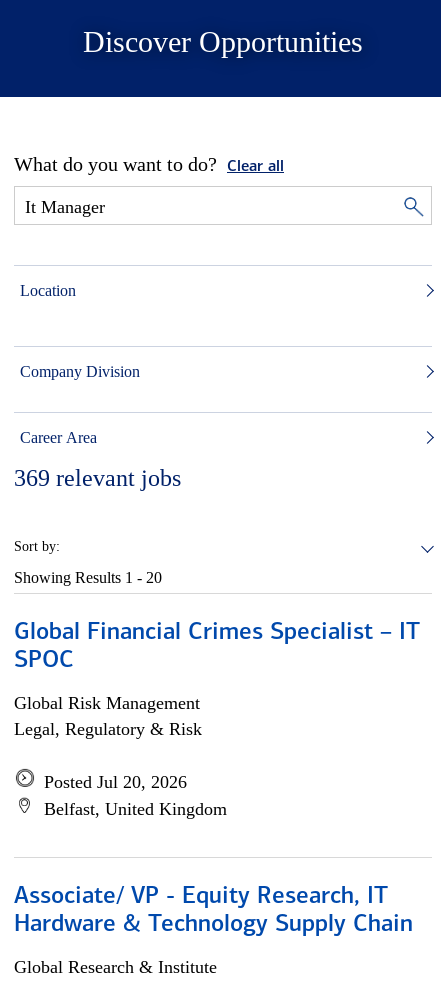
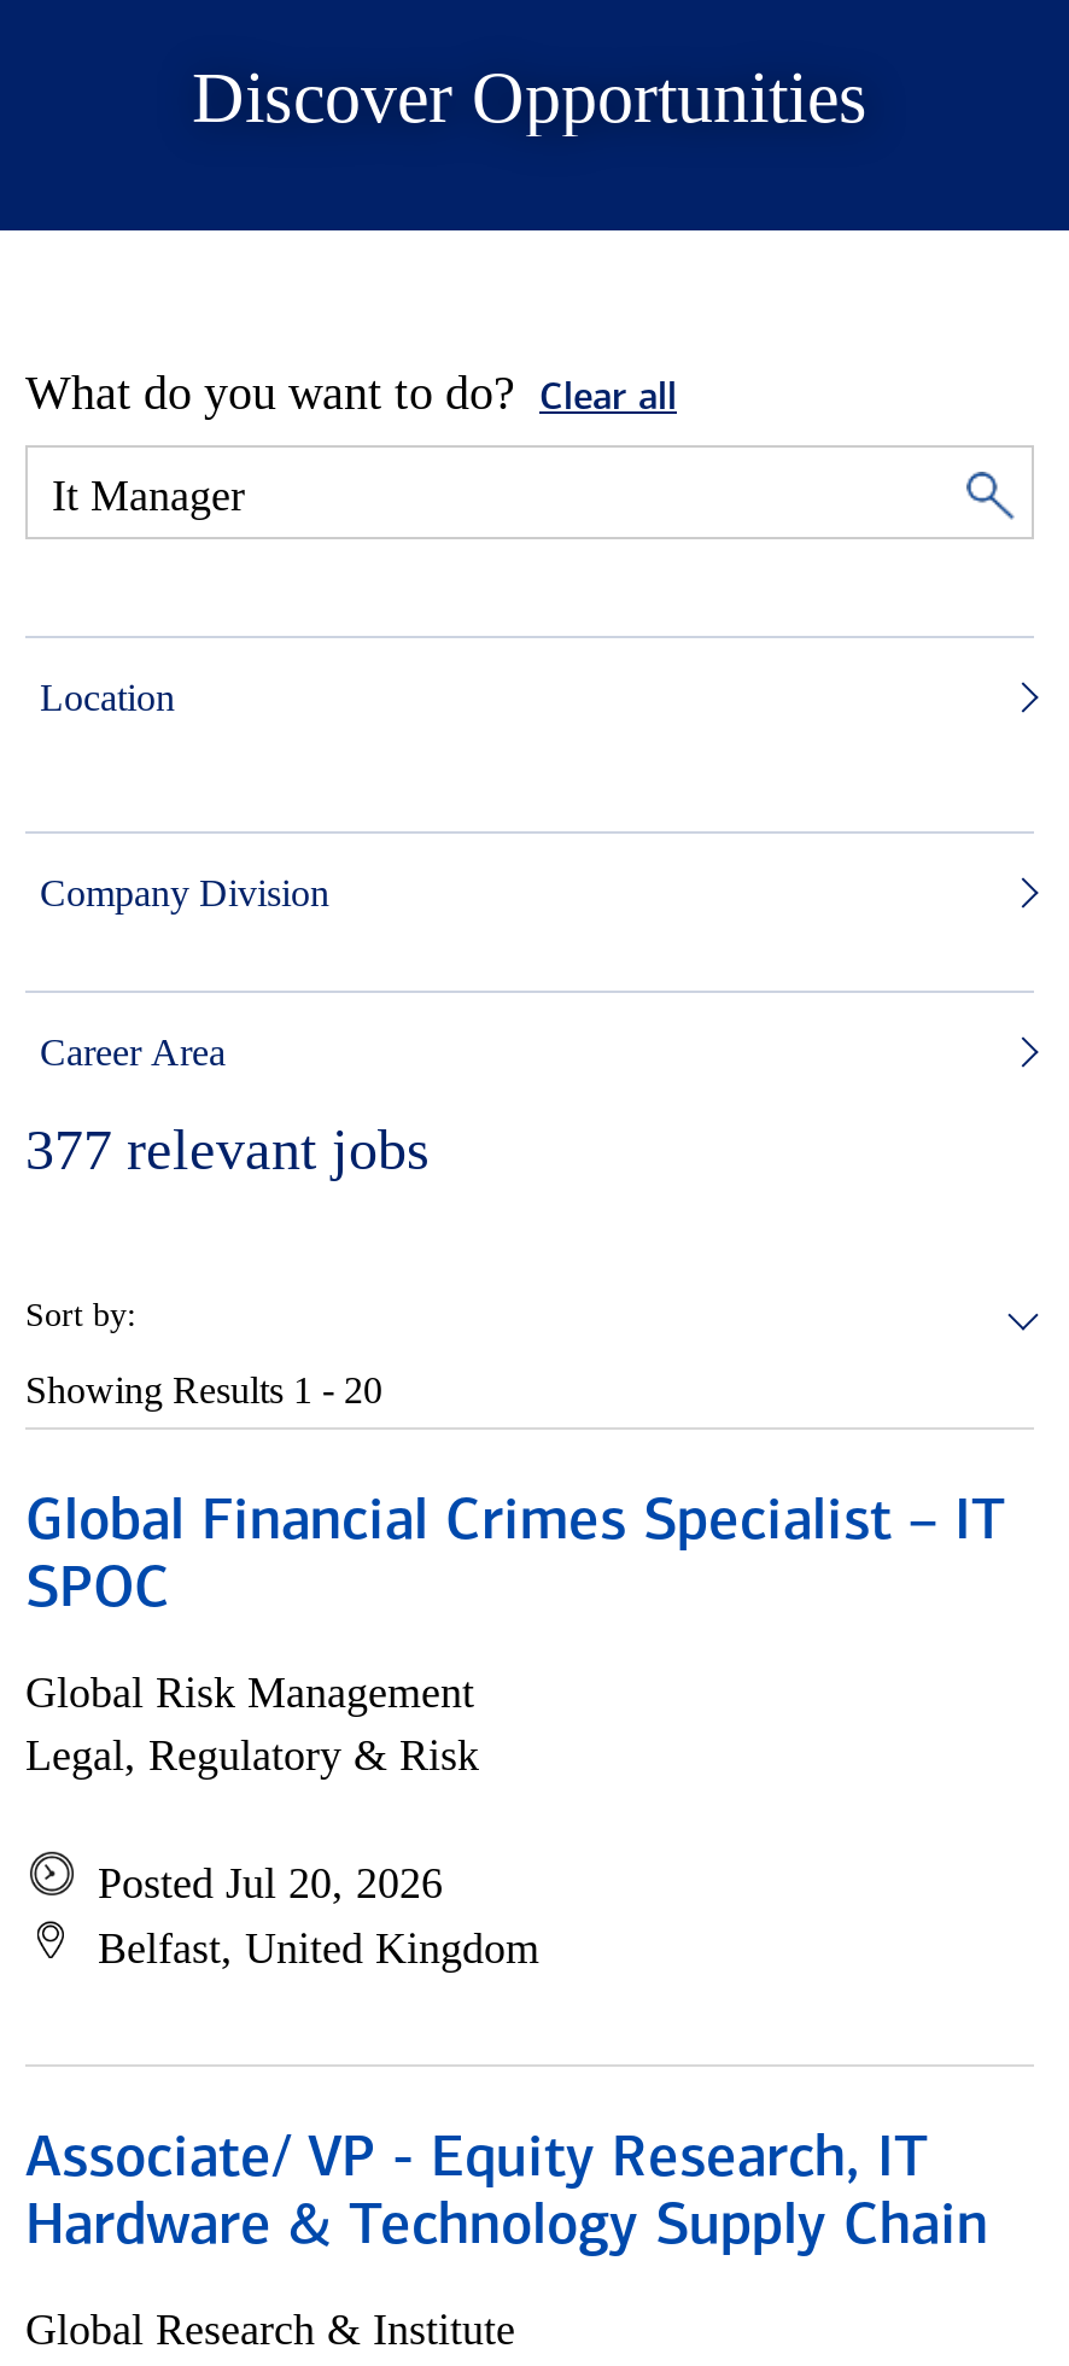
[14,465,181,491] 369 relevant jobs -> [25,1118,428,1181] 377 relevant jobs

